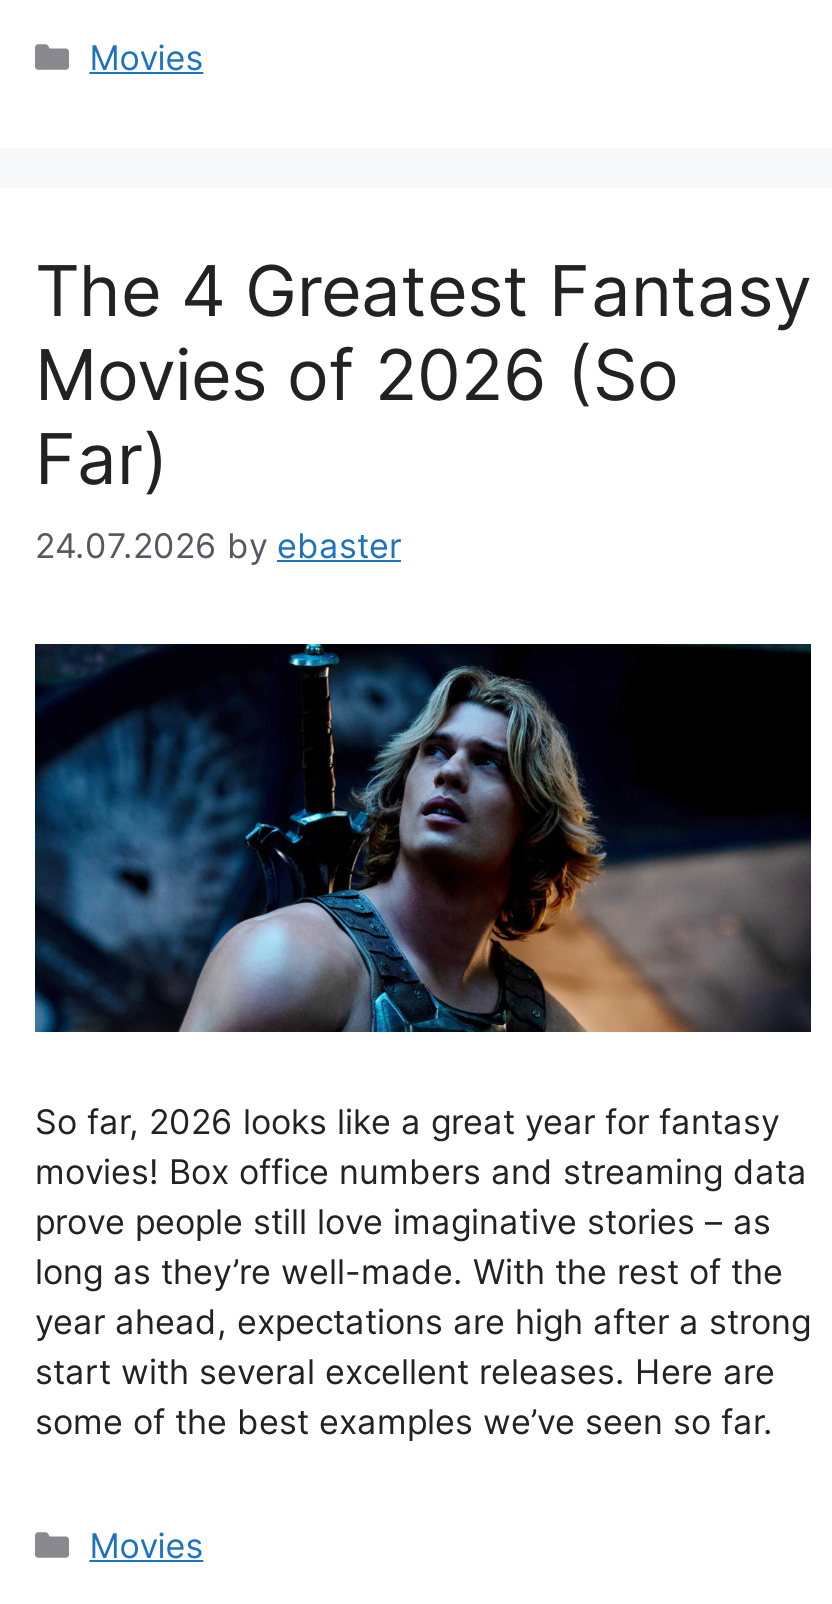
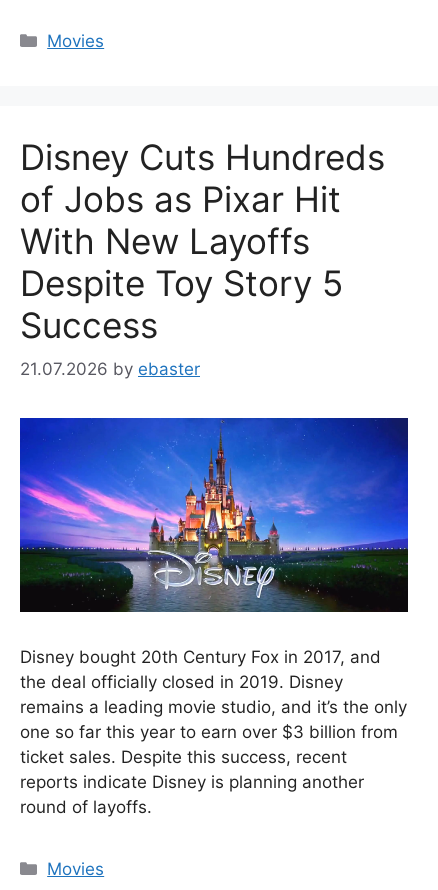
[35,247,811,566] The 4 Greatest Fantasy | Movies of 2026 (So | Far) | 24.07.2026 by ebaster -> [20,135,385,379] Disney Cuts Hundreds | of Jobs as Pixar Hit | With New Layoffs | Despite Toy Story 5 | Success | 21.07.2026 by ebaster
[33,642,813,1034] [image] -> [19,417,409,560] [image]
[35,1101,811,1441] So far, 2026 looks like a great year for fantasy | movies! Box office numbers and streaming data | prove people still love imaginative stories – as | long as they’re well-made. With the rest of the | year ahead, expectations are high after a strong | start with several excellent releases. Here are | some of the best examples we’ve seen so far. -> [20,646,407,816] Disney bought 20th Century Fox in 2017, and | the deal officially closed in 2019. Disney | remains a leading movie studio, and it’s the only | one so far this year to earn over $3 billion from | ticket sales. Despite this success, recent | reports indicate Disney is planning another | round of layoffs.

